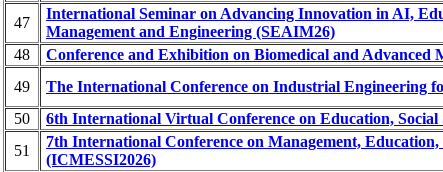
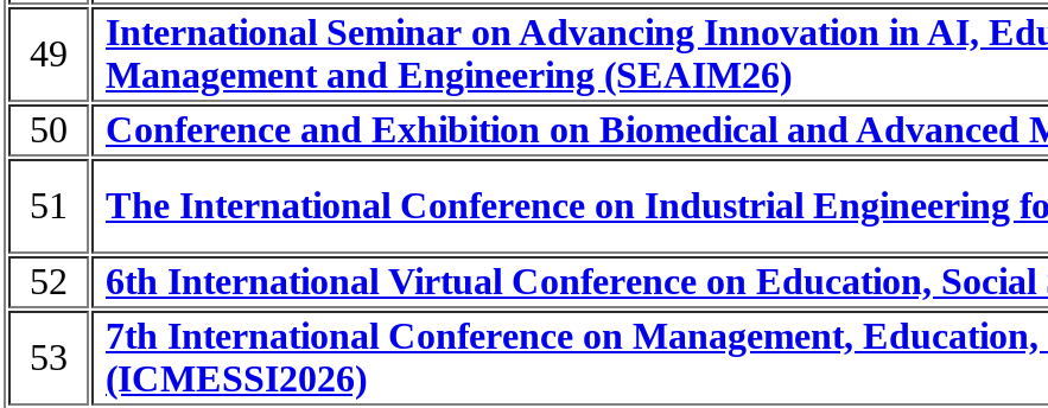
[14,14,30,31] 47 -> [30,33,68,74] 49
[14,46,30,63] 48 -> [30,109,68,149] 50
[14,78,30,95] 49 -> [30,185,68,225] 51
[14,110,30,127] 50 -> [30,261,68,301] 52
[14,142,30,159] 51 -> [30,337,68,377] 53

